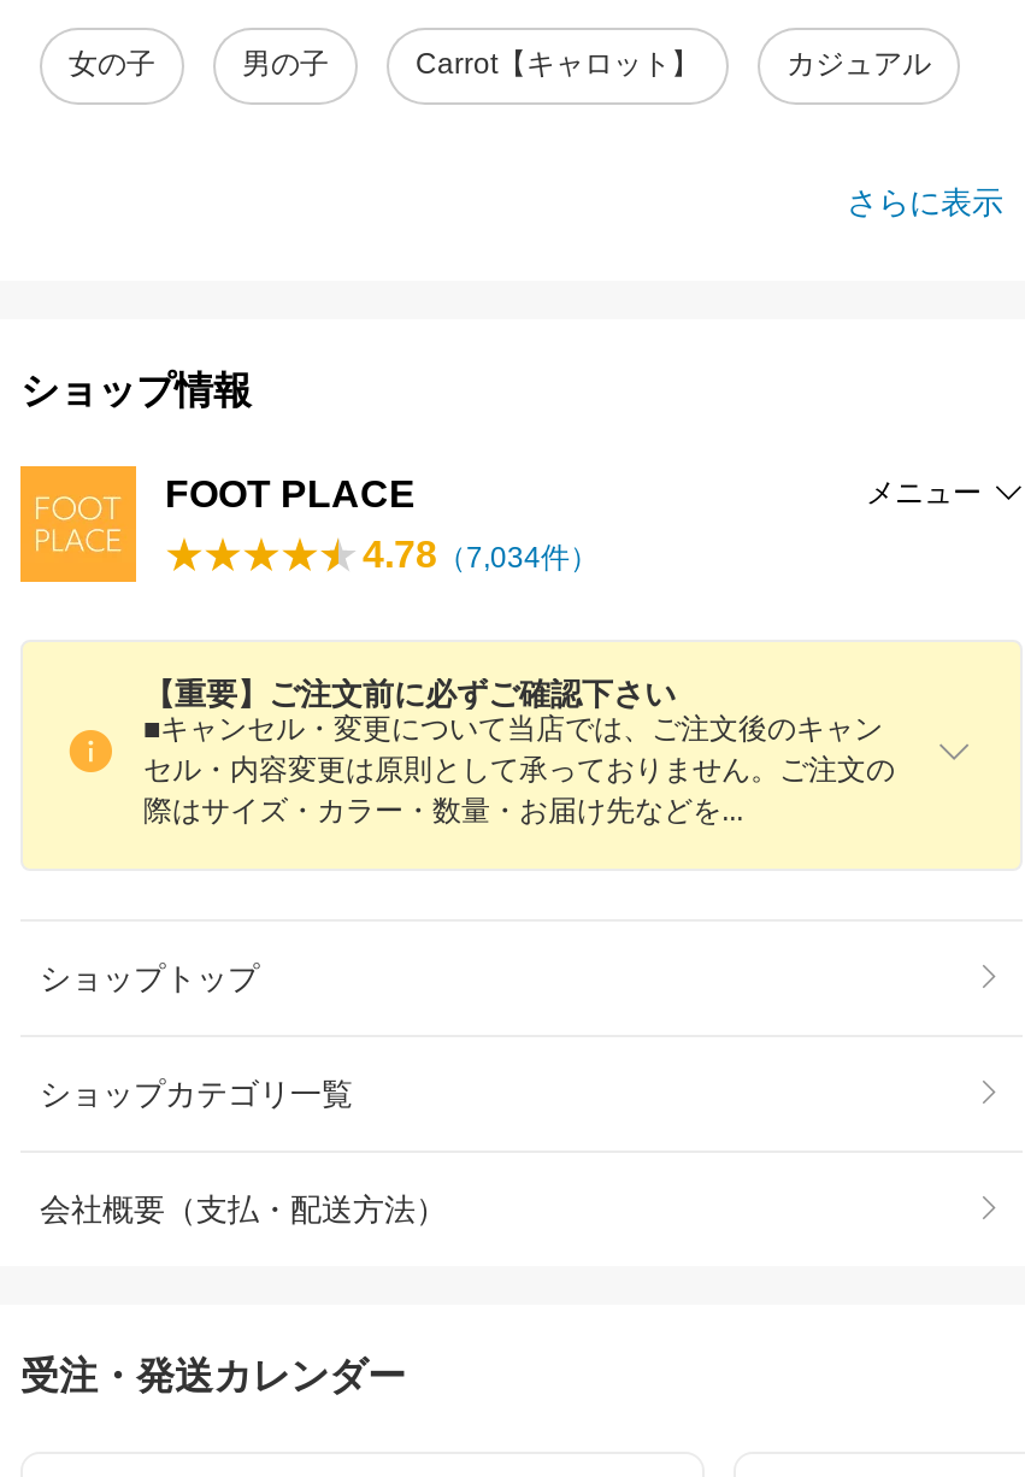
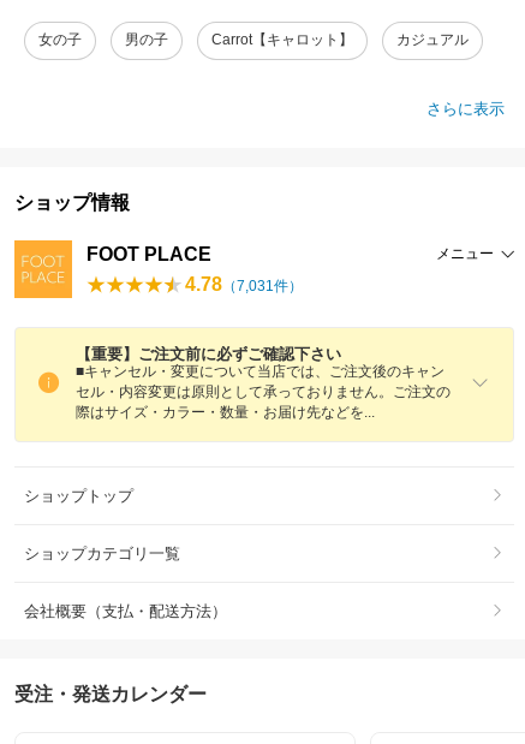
[363,534,599,575] 4.78（7,034件） -> [185,274,303,294] 4.78（7,031件）

